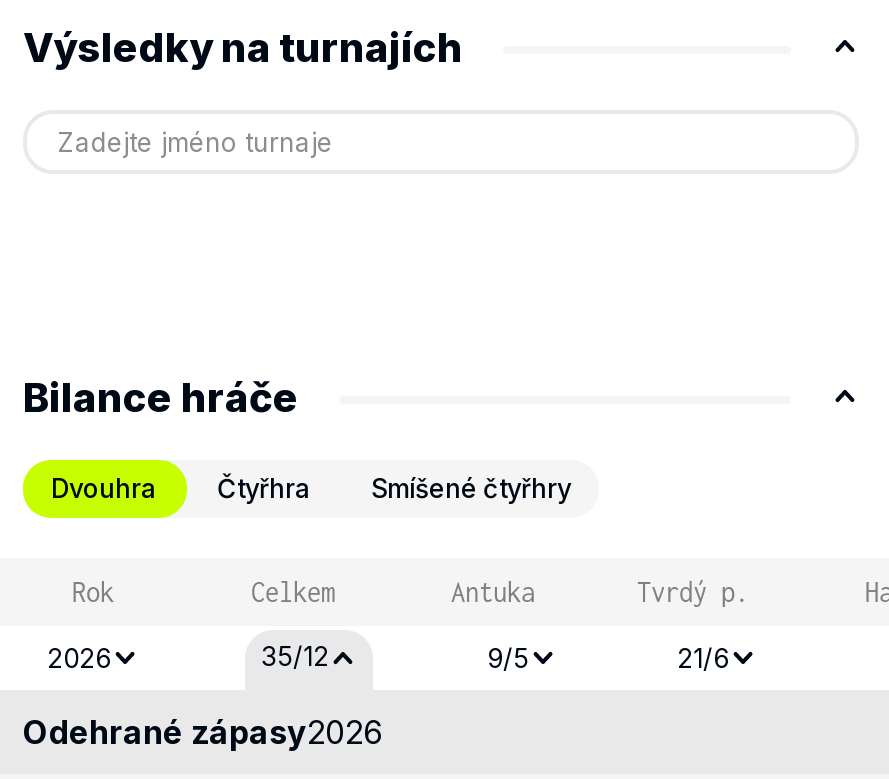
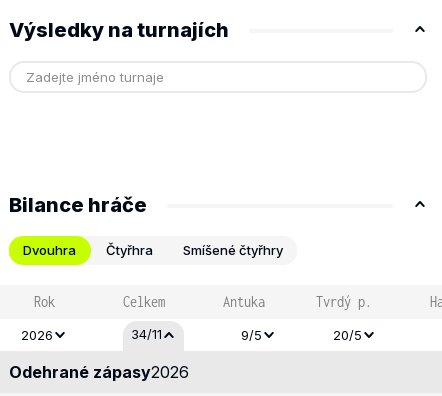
[261,640,329,672] 35/12 -> [131,326,162,342] 34/11
[677,641,729,673] 21/6 -> [333,326,362,342] 20/5

